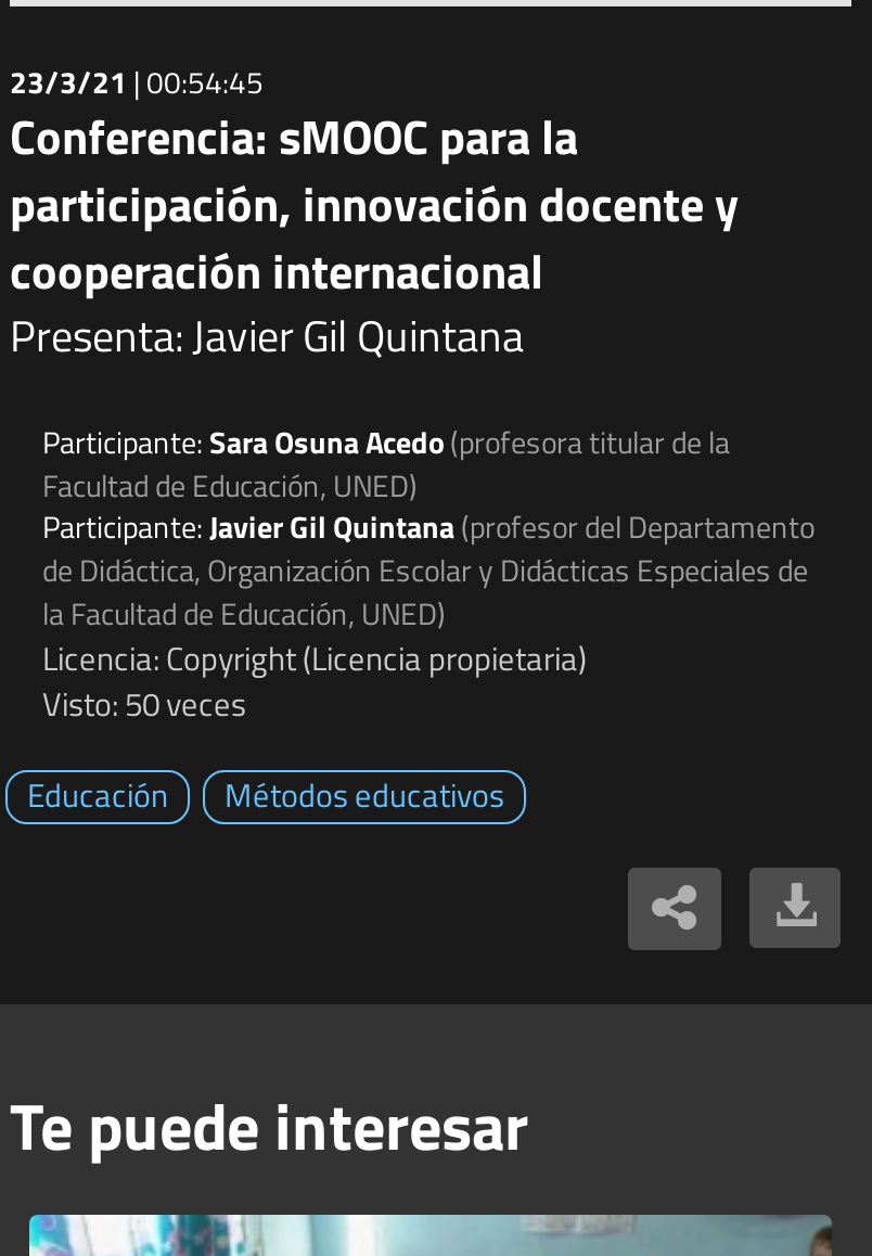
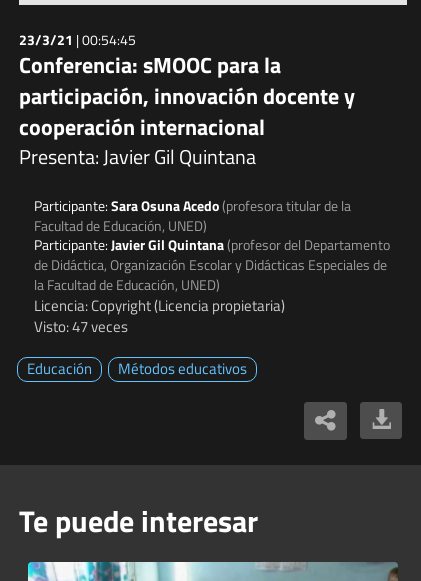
[42,679,246,729] Visto: 50 veces -> [34,315,128,338] Visto: 47 veces

